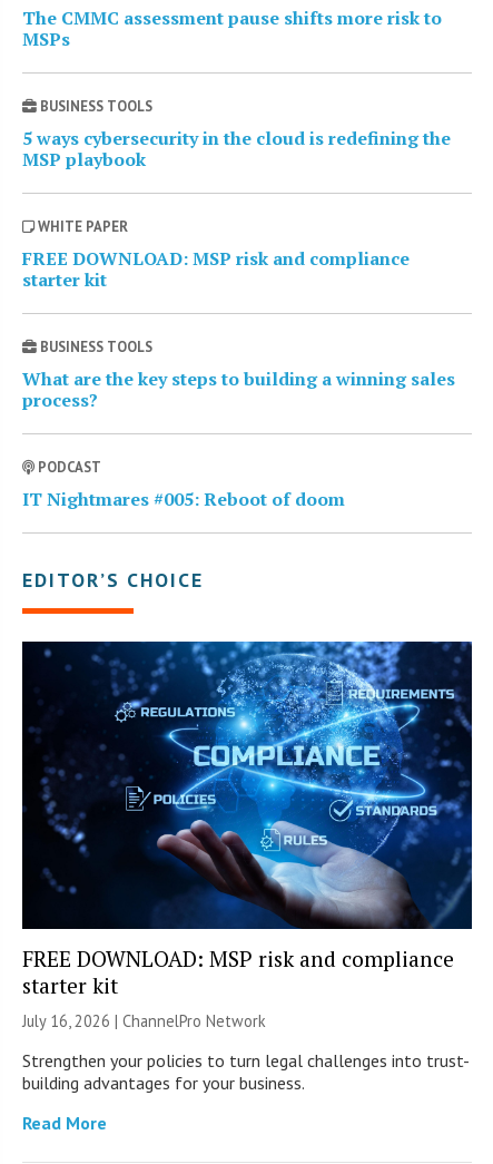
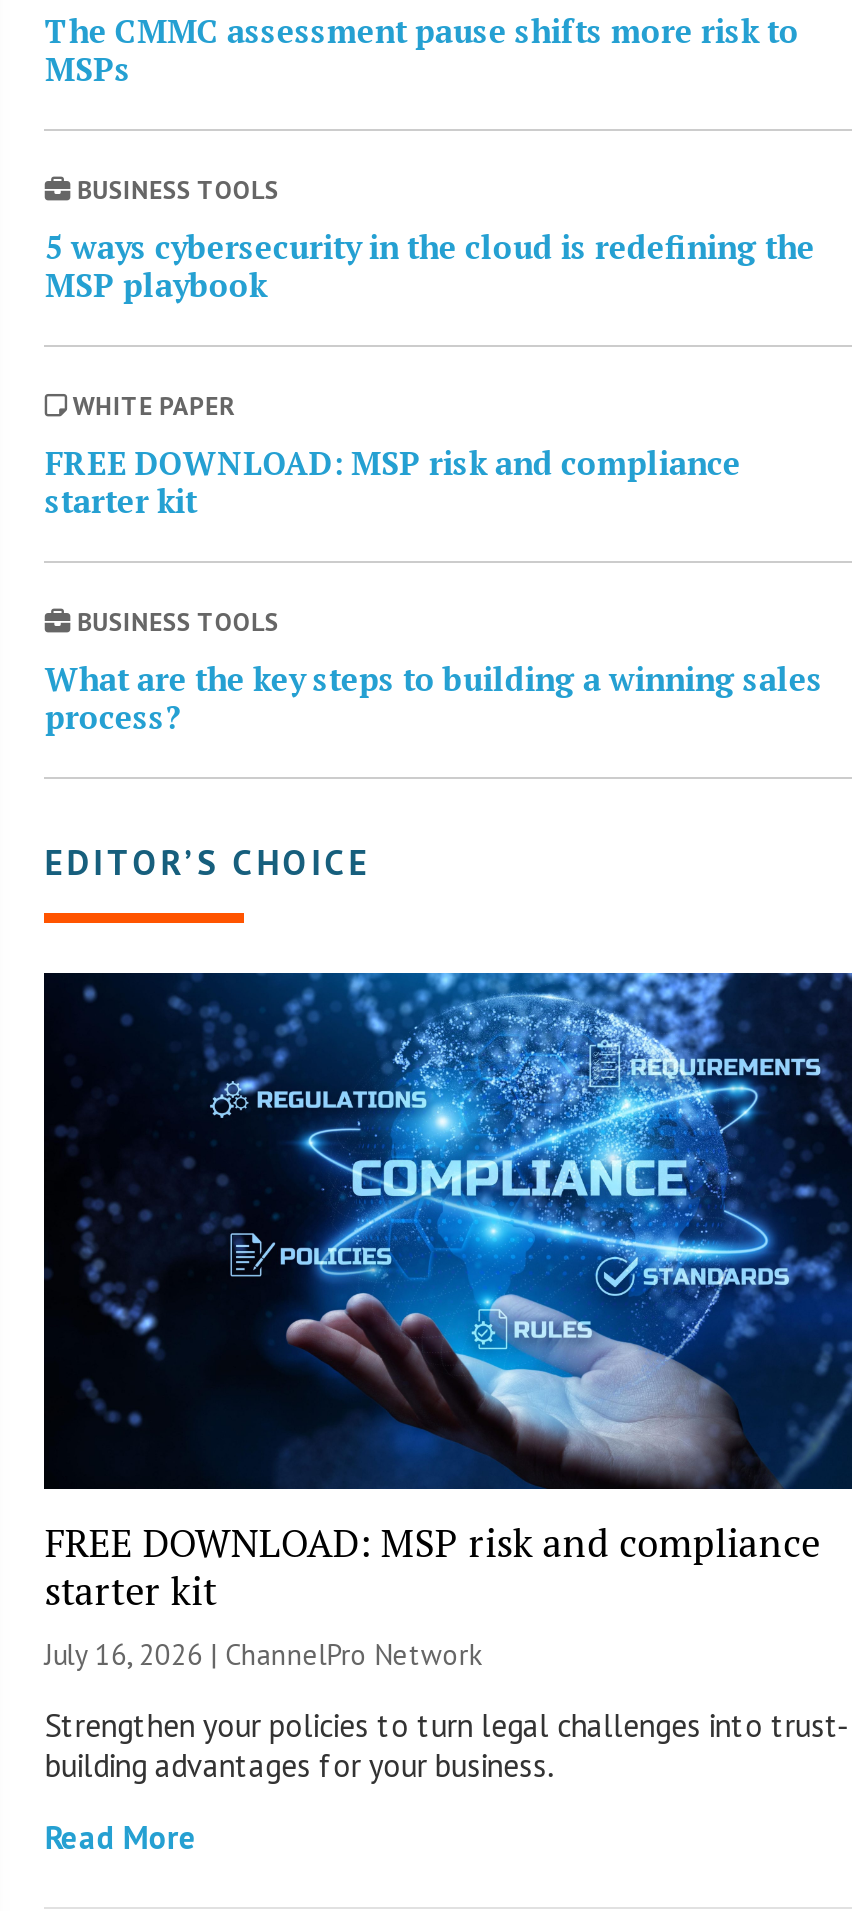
[23,458,345,511] PODCAST | IT Nightmares #005: Reboot of doom -> none

